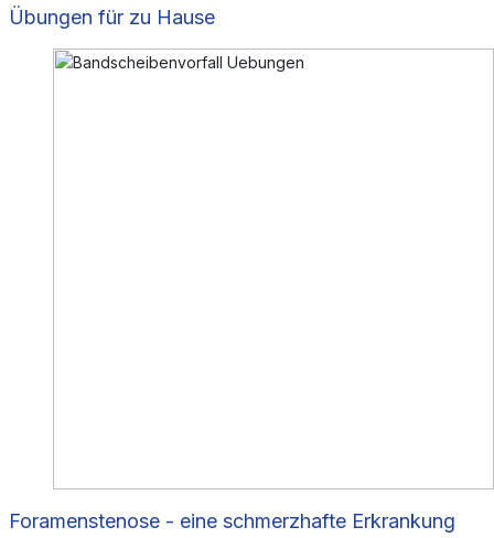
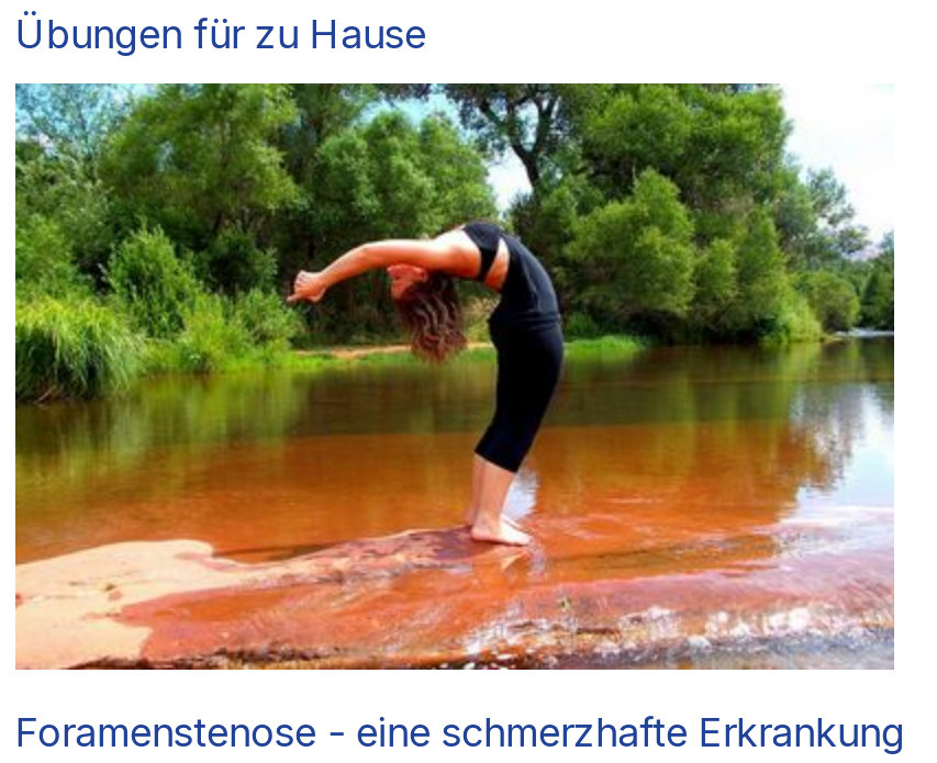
none -> [13,80,896,673] [image]

